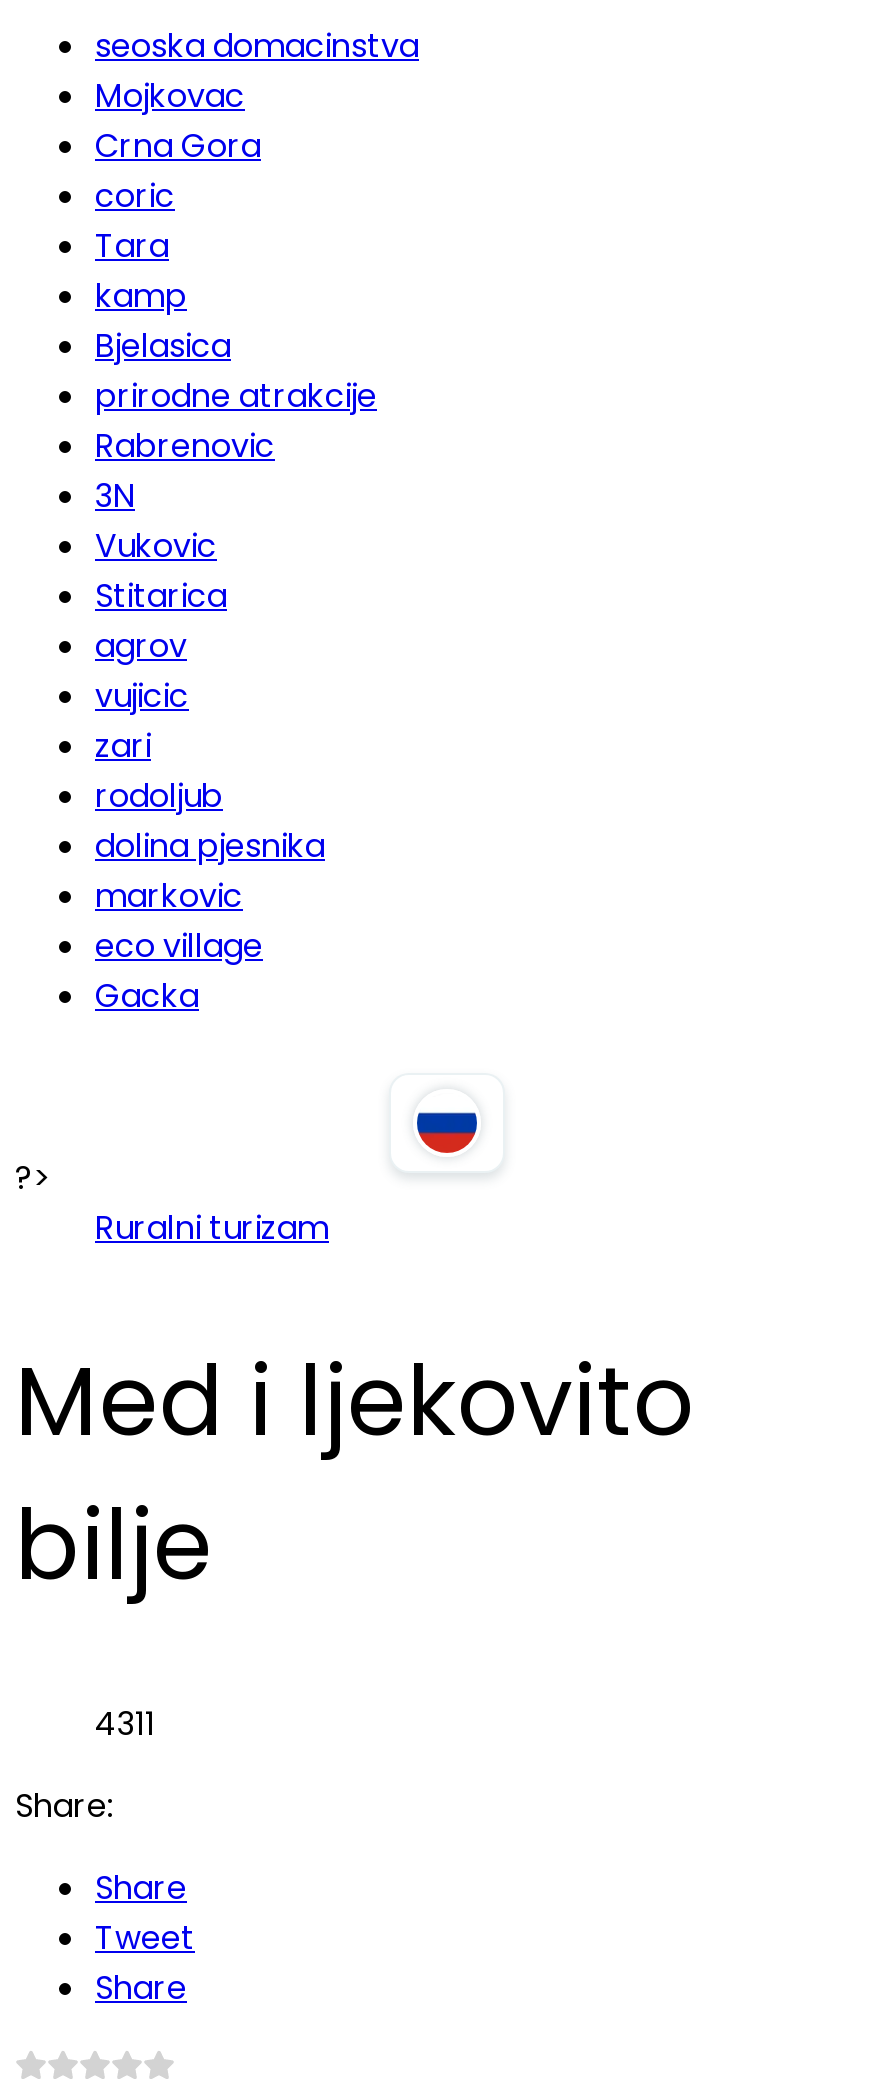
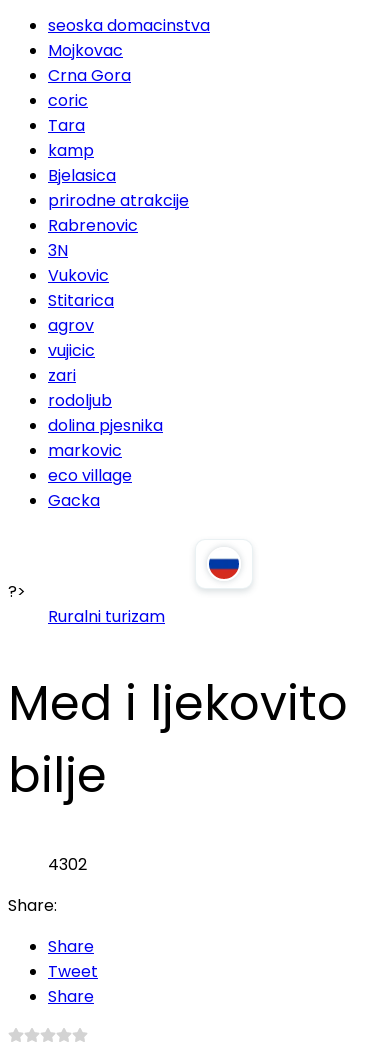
[95,1702,155,1748] 4311 -> [48,853,87,876] 4302

